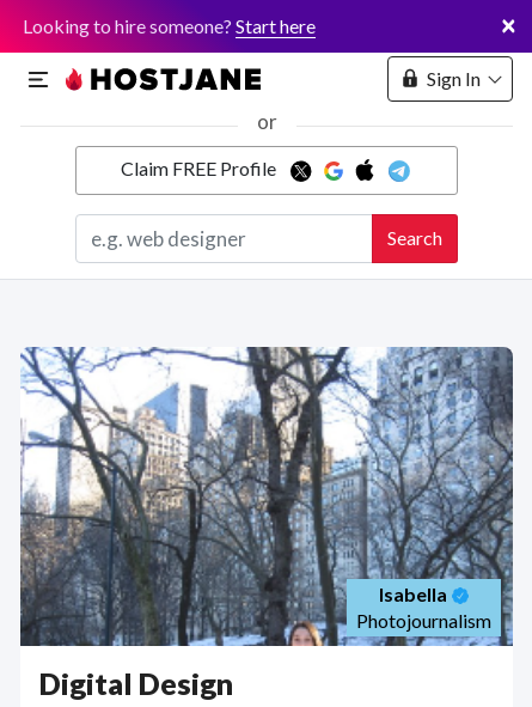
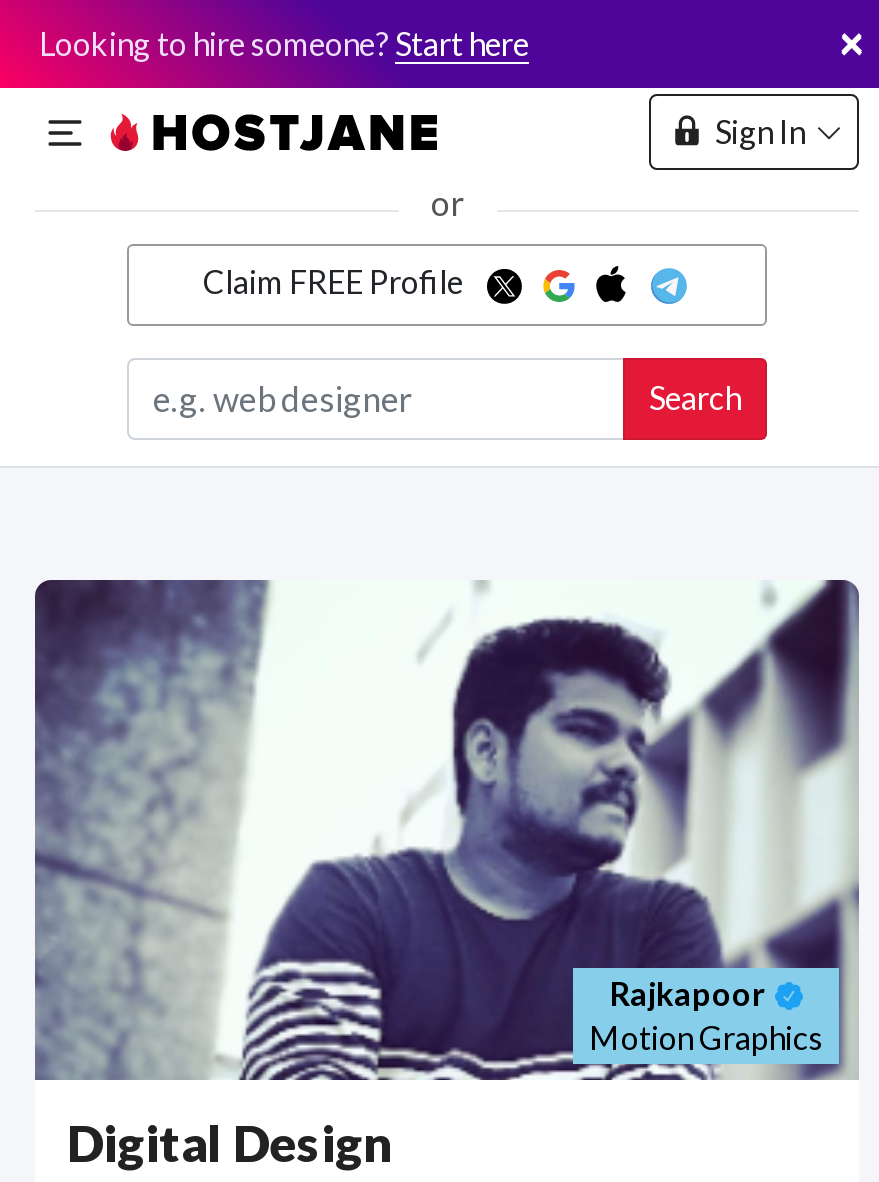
[20,346,513,647] [image] | Isabella | Photojournalism -> [33,578,859,1082] [image] | Rajkapoor | Motion Graphics

